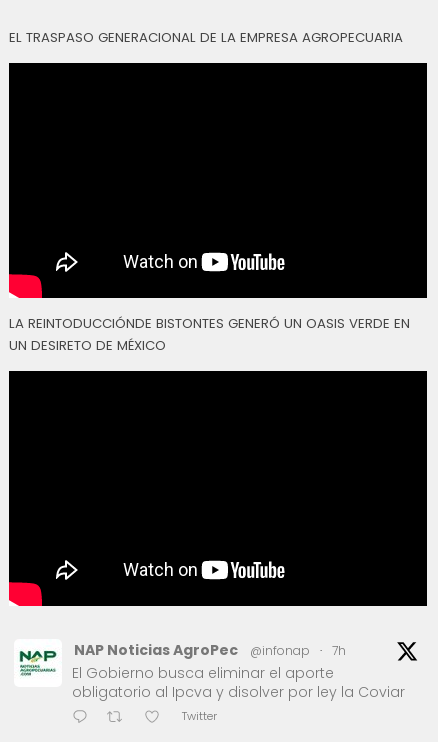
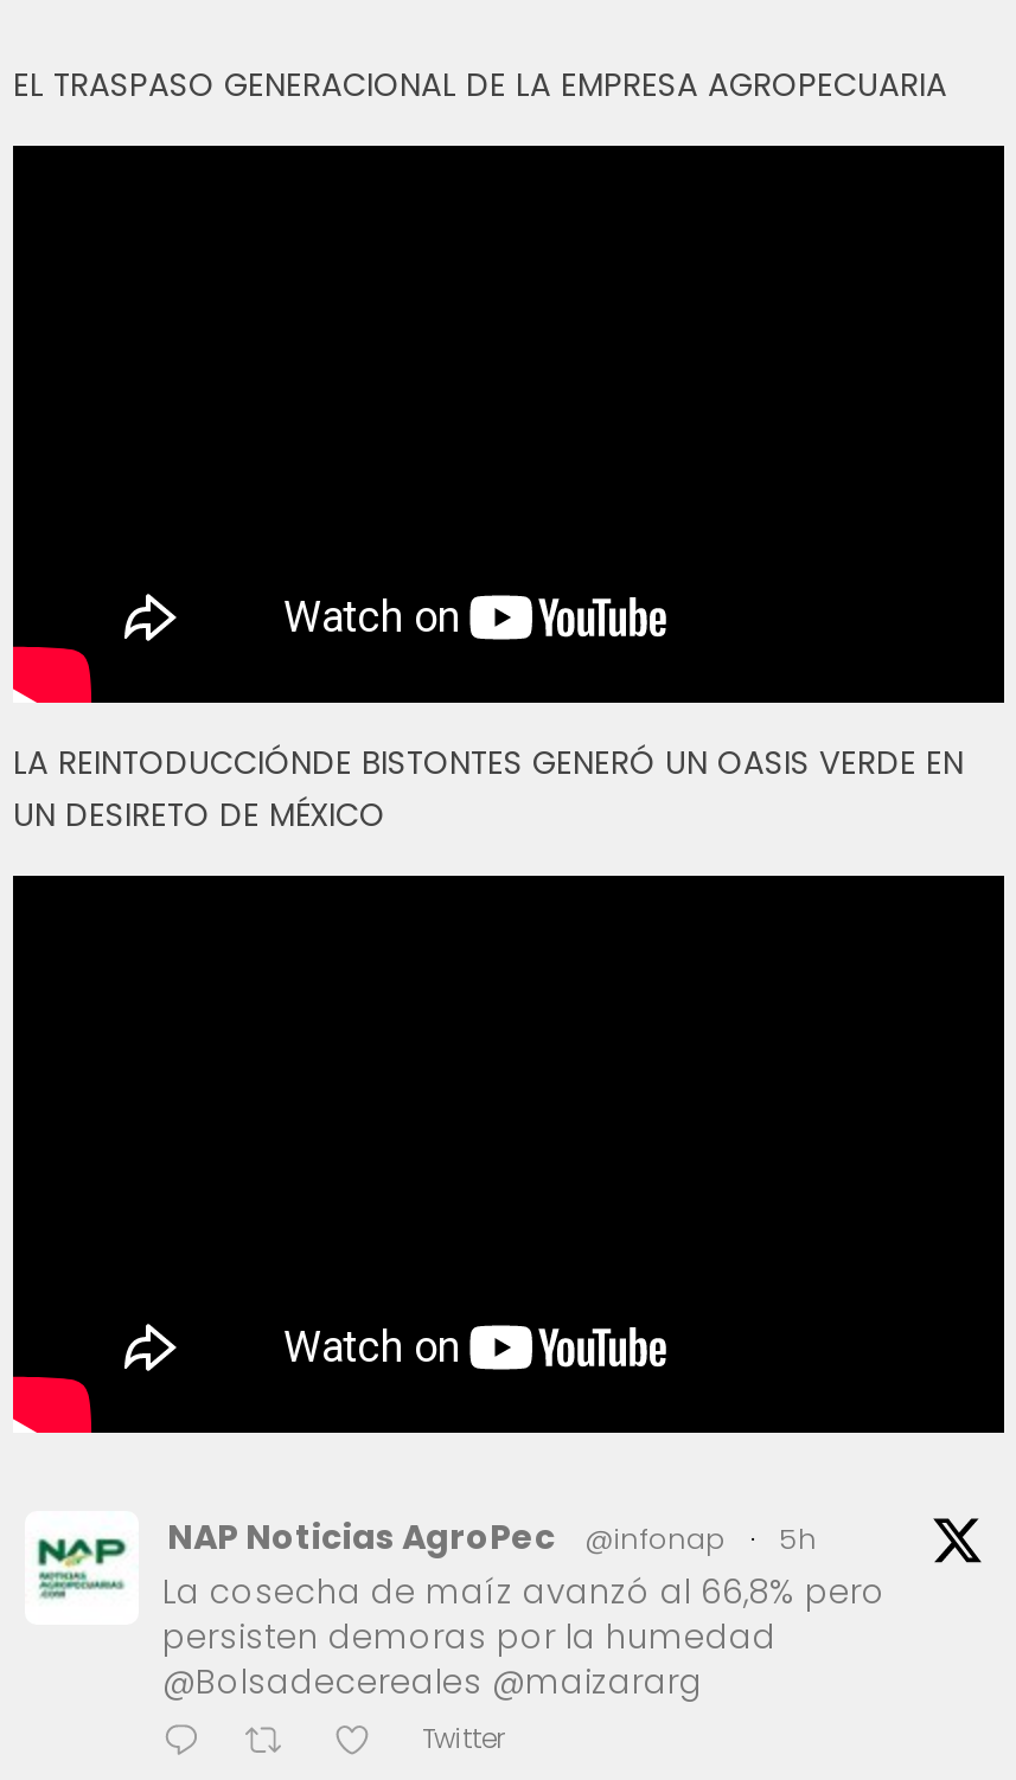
[72,642,405,702] 7h | El Gobierno busca eliminar el aporte | obligatorio al Ipcva y disolver por ley la Coviar -> [162,1518,886,1705] 5h | La cosecha de maíz avanzó al 66,8% pero | persisten demoras por la humedad | @Bolsadecereales @maizararg

